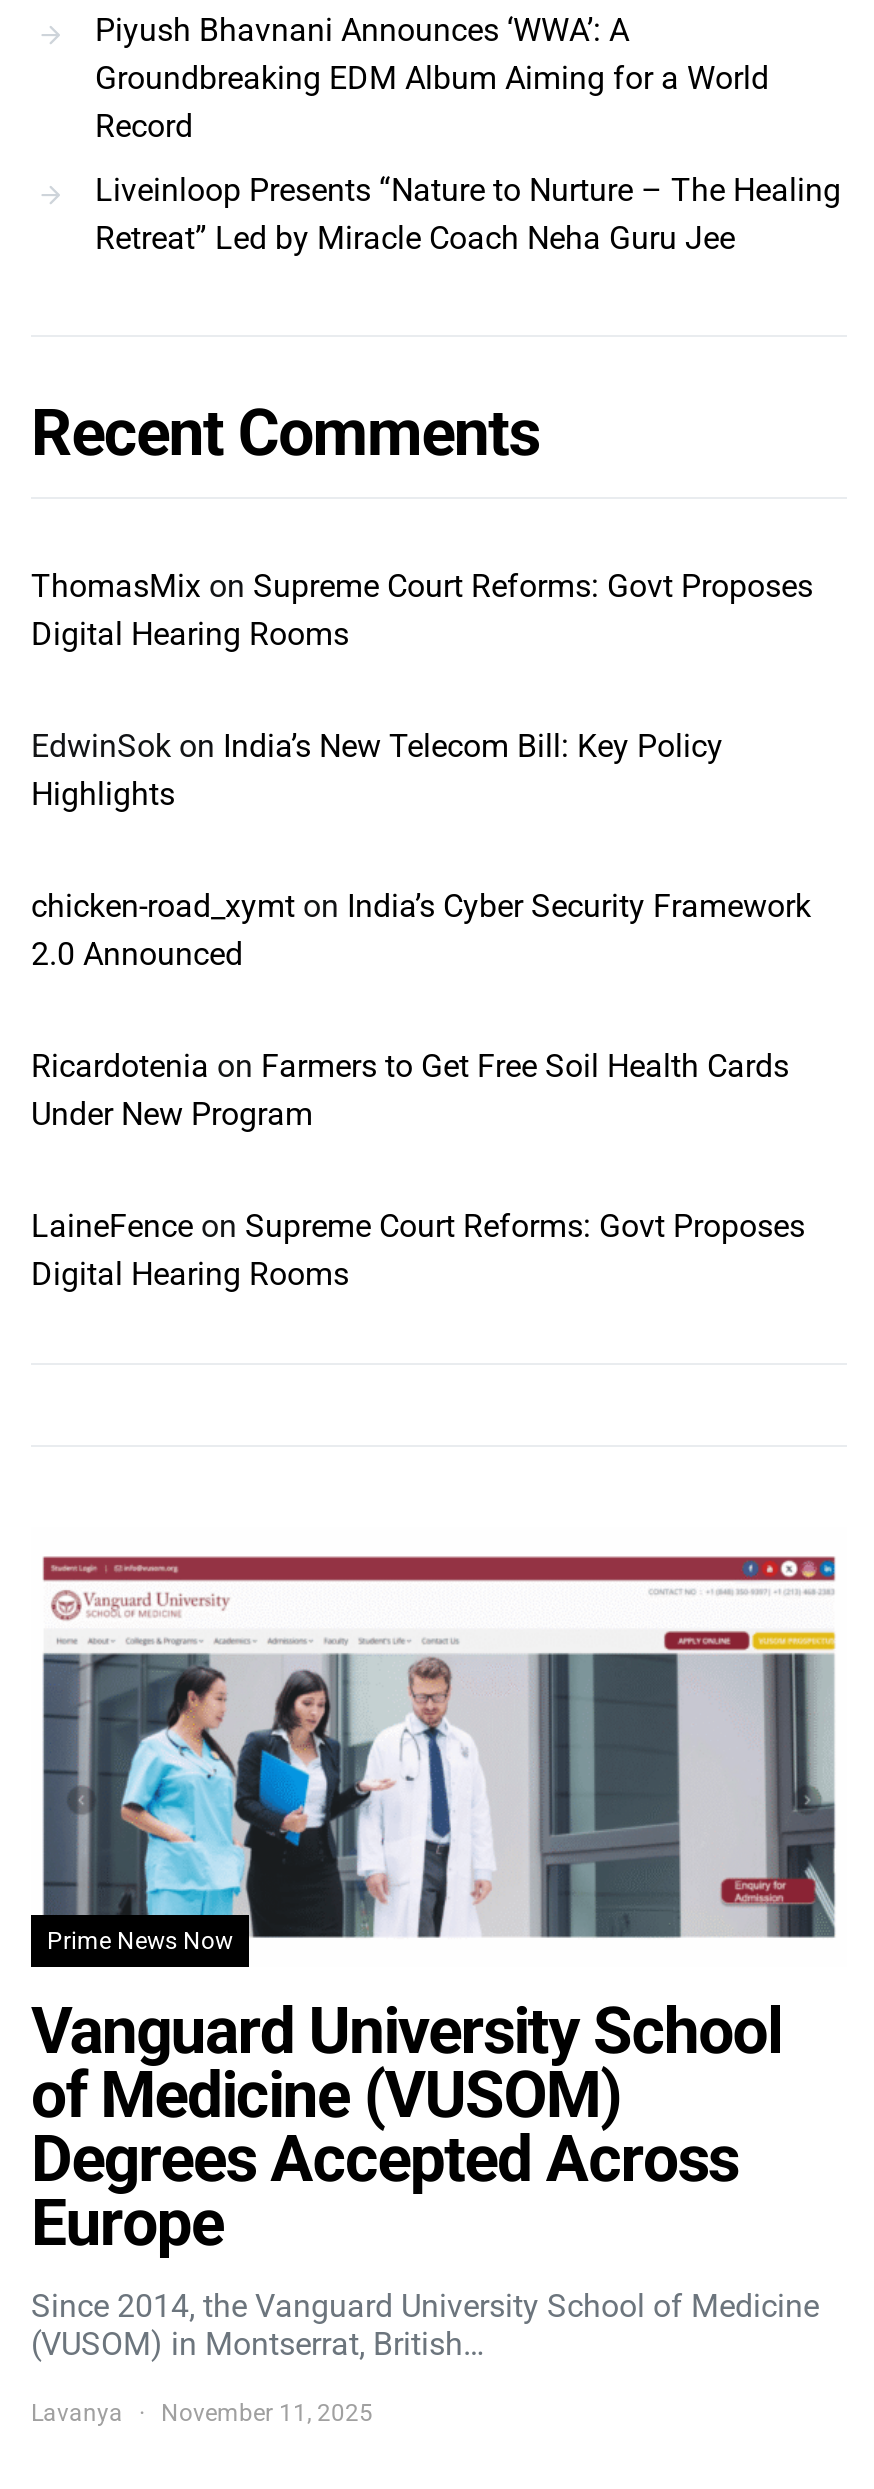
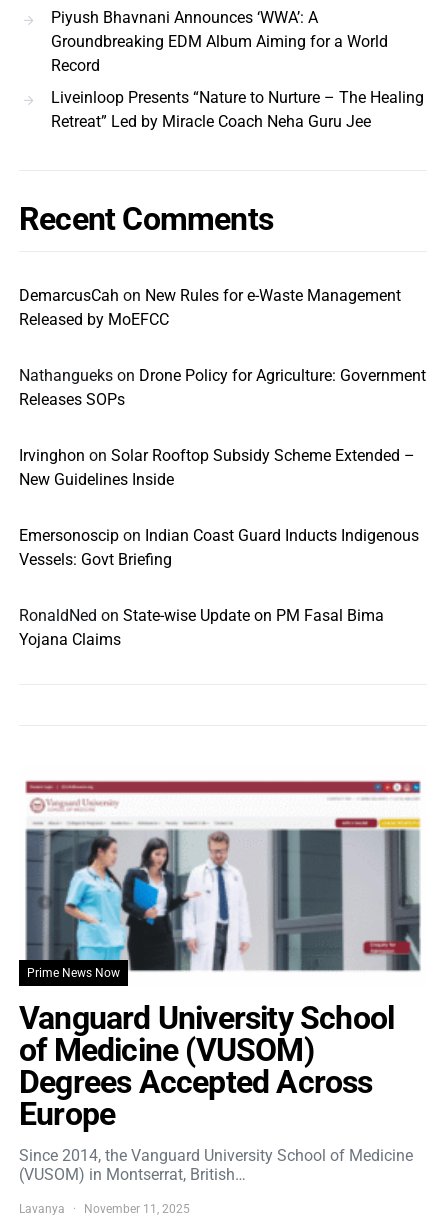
[31,567,813,653] ThomasMix on Supreme Court Reforms: Govt Proposes | Digital Hearing Rooms -> [19,286,401,329] DemarcusCah on New Rules for e-Waste Management | Released by MoEFCC
[31,727,723,813] EdwinSok on India’s New Telecom Bill: Key Policy | Highlights -> [19,366,426,409] Nathangueks on Drone Policy for Agriculture: Government | Releases SOPs
[31,887,811,973] chicken-road_xymt on India’s Cyber Security Framework | 2.0 Announced -> [19,446,415,489] Irvinghon on Solar Rooftop Subsidy Scheme Extended – | New Guidelines Inside
[31,1047,789,1133] Ricardotenia on Farmers to Get Free Soil Health Cards | Under New Program -> [19,526,419,569] Emersonoscip on Indian Coast Guard Inducts Indigenous | Vessels: Govt Briefing
[31,1207,805,1293] LaineFence on Supreme Court Reforms: Govt Proposes | Digital Hearing Rooms -> [19,606,384,649] RonaldNed on State-wise Update on PM Fasal Bima | Yojana Claims

